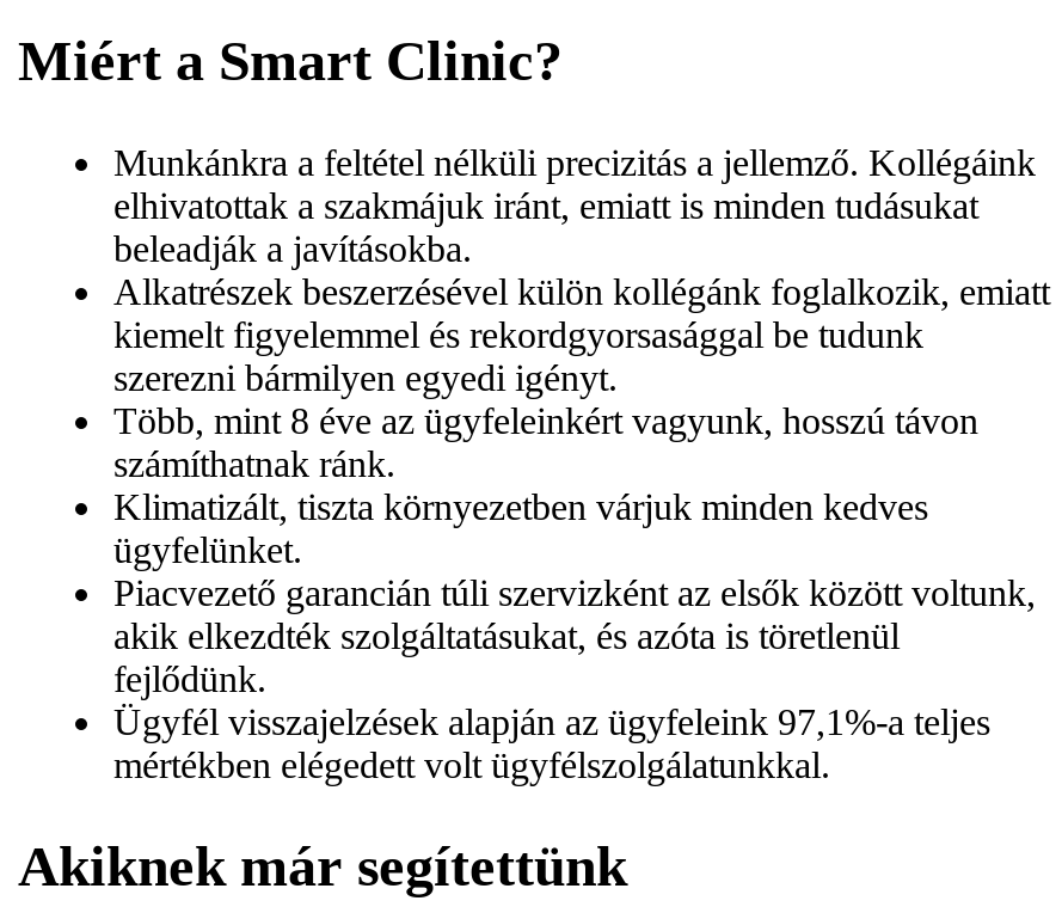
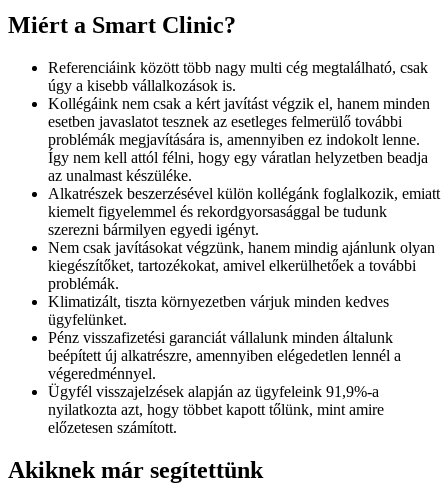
[113,142,1036,269] Munkánkra a feltétel nélküli precizitás a jellemző. Kollégáink | elhivatottak a szakmájuk iránt, emiatt is minden tudásukat | beleadják a javításokba. -> [48,59,430,184] Referenciáink között több nagy multi cég megtalálható, csak | úgy a kisebb vállalkozások is. | Kollégáink nem csak a kért javítást végzik el, hanem minden | esetben javaslatot tesznek az esetleges felmerülő további | problémák megjavítására is, amennyiben ez indokolt lenne. | Így nem kell attól félni, hogy egy váratlan helyzetben beadja | az unalmast készüléke.
[113,400,978,484] Több, mint 8 éve az ügyfeleinkért vagyunk, hosszú távon | számíthatnak ránk. -> [48,239,435,292] Nem csak javításokat végzünk, hanem mindig ajánlunk olyan | kiegészítőket, tartozékokat, amivel elkerülhetőek a további | problémák.
[113,572,1036,785] Piacvezető garancián túli szervizként az elsők között voltunk, | akik elkezdték szolgáltatásukat, és azóta is töretlenül | fejlődünk. | Ügyfél visszajelzések alapján az ügyfeleink 97,1%-a teljes | mértékben elégedett volt ügyfélszolgálatunkkal. -> [48,329,401,436] Pénz visszafizetési garanciát vállalunk minden általunk | beépített új alkatrészre, amennyiben elégedetlen lennél a | végeredménnyel. | Ügyfél visszajelzések alapján az ügyfeleink 91,9%-a | nyilatkozta azt, hogy többet kapott tőlünk, mint amire | előzetesen számított.

